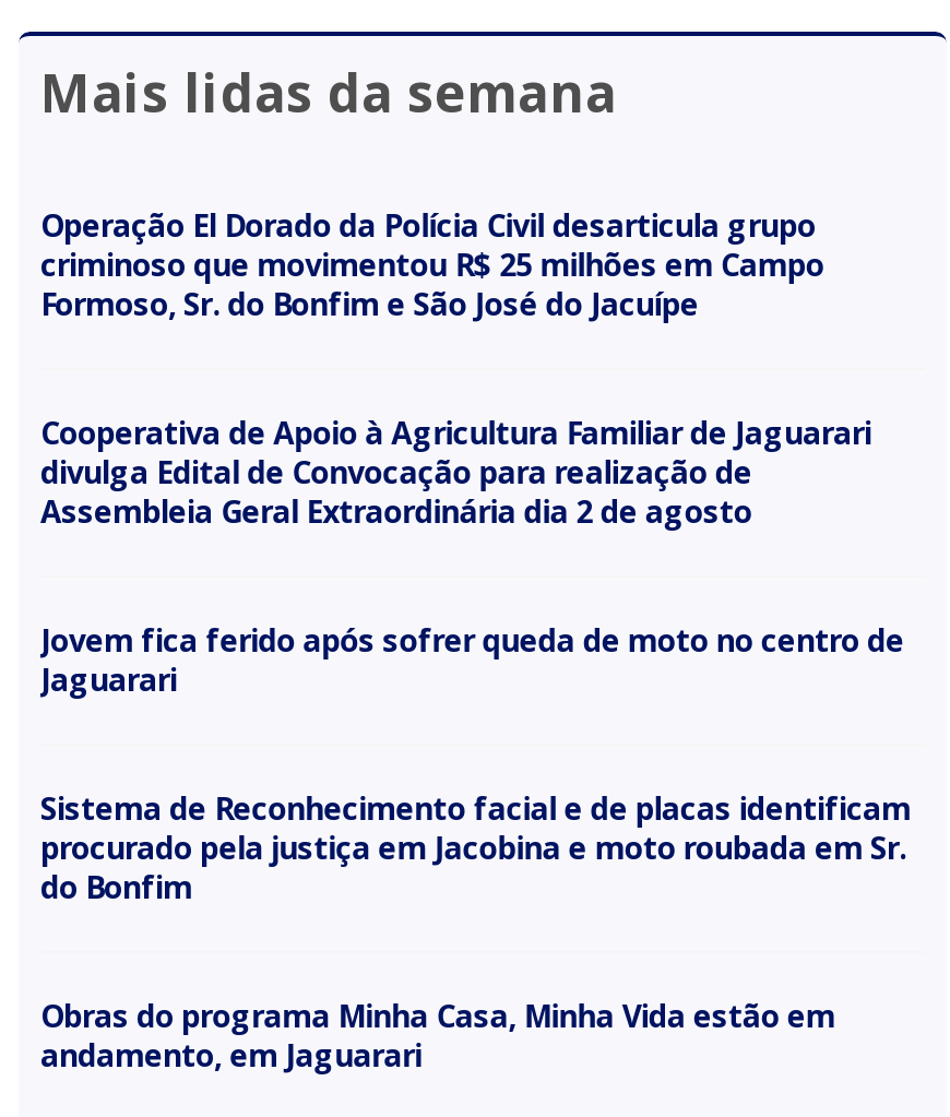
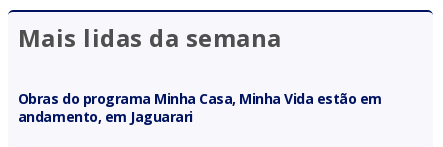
[40,204,911,907] Operação El Dorado da Polícia Civil desarticula grupo | criminoso que movimentou R$ 25 milhões em Campo | Formoso, Sr. do Bonfim e São José do Jacuípe | Cooperativa de Apoio à Agricultura Familiar de Jaguarari | divulga Edital de Convocação para realização de | Assembleia Geral Extraordinária dia 2 de agosto | Jovem fica ferido após sofrer queda de moto no centro de | Jaguarari | Sistema de Reconhecimento facial e de placas identificam | procurado pela justiça em Jacobina e moto roubada em Sr. | do Bonfim -> none

